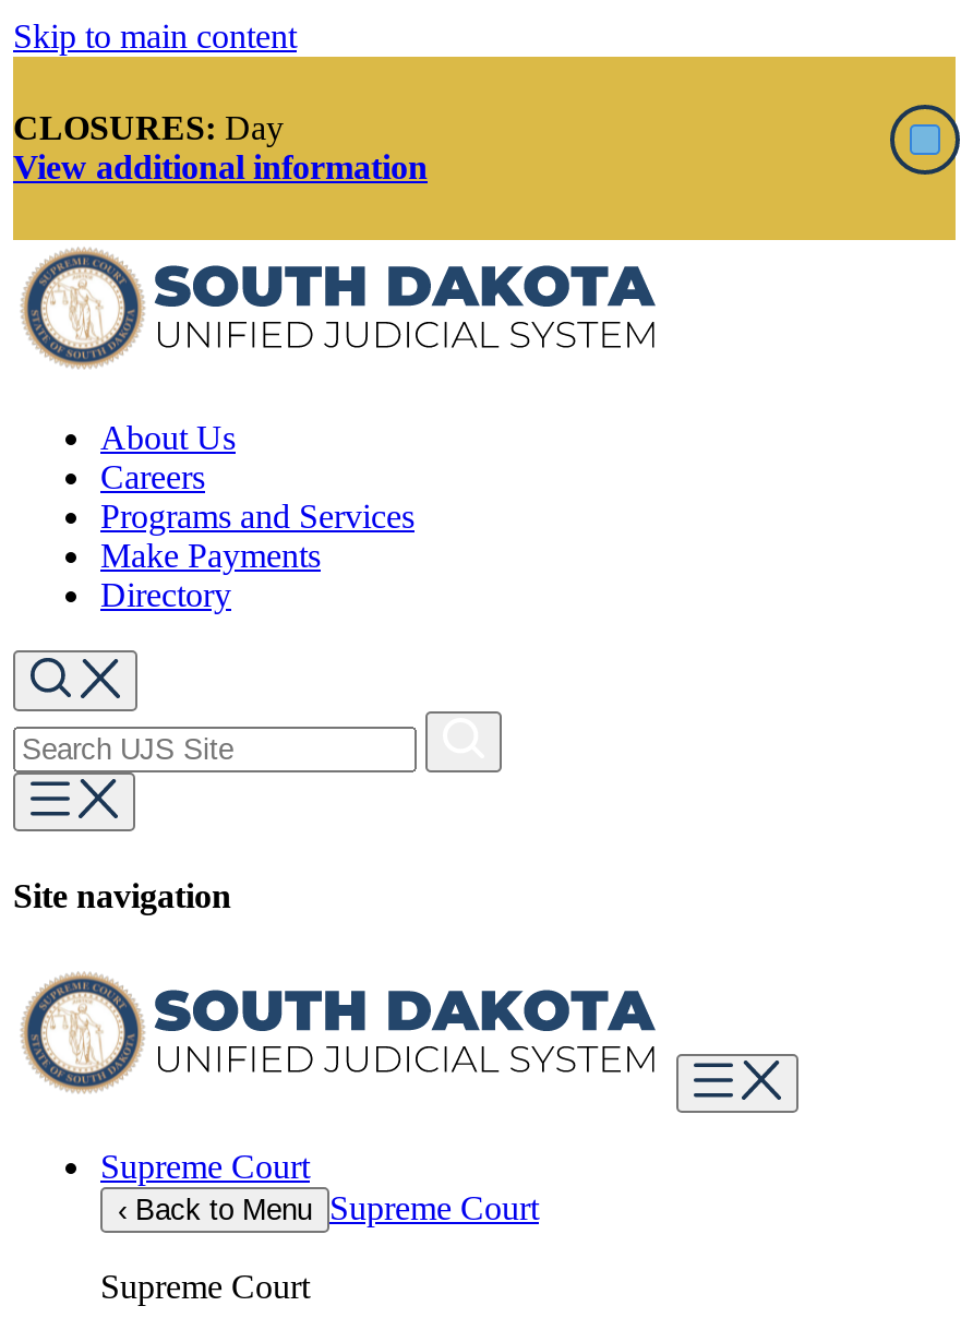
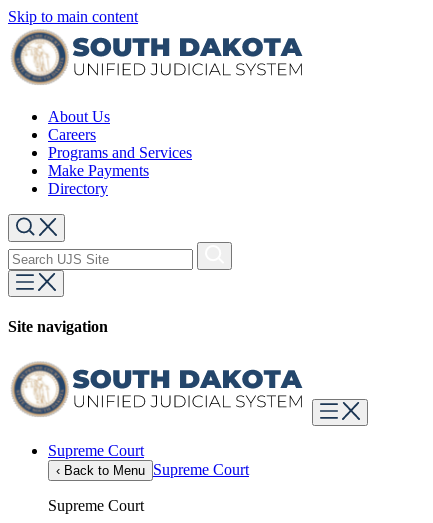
[11,55,962,242] [image] | CLOSURES: Day | View additional information -> none

